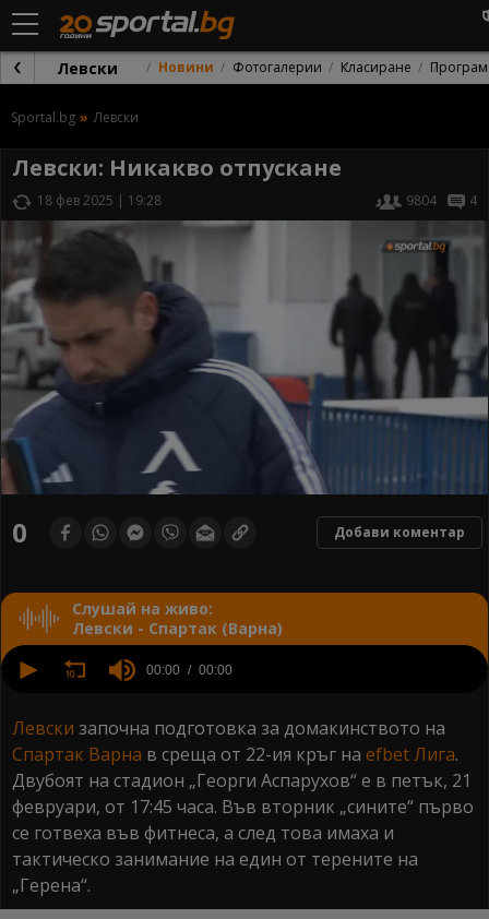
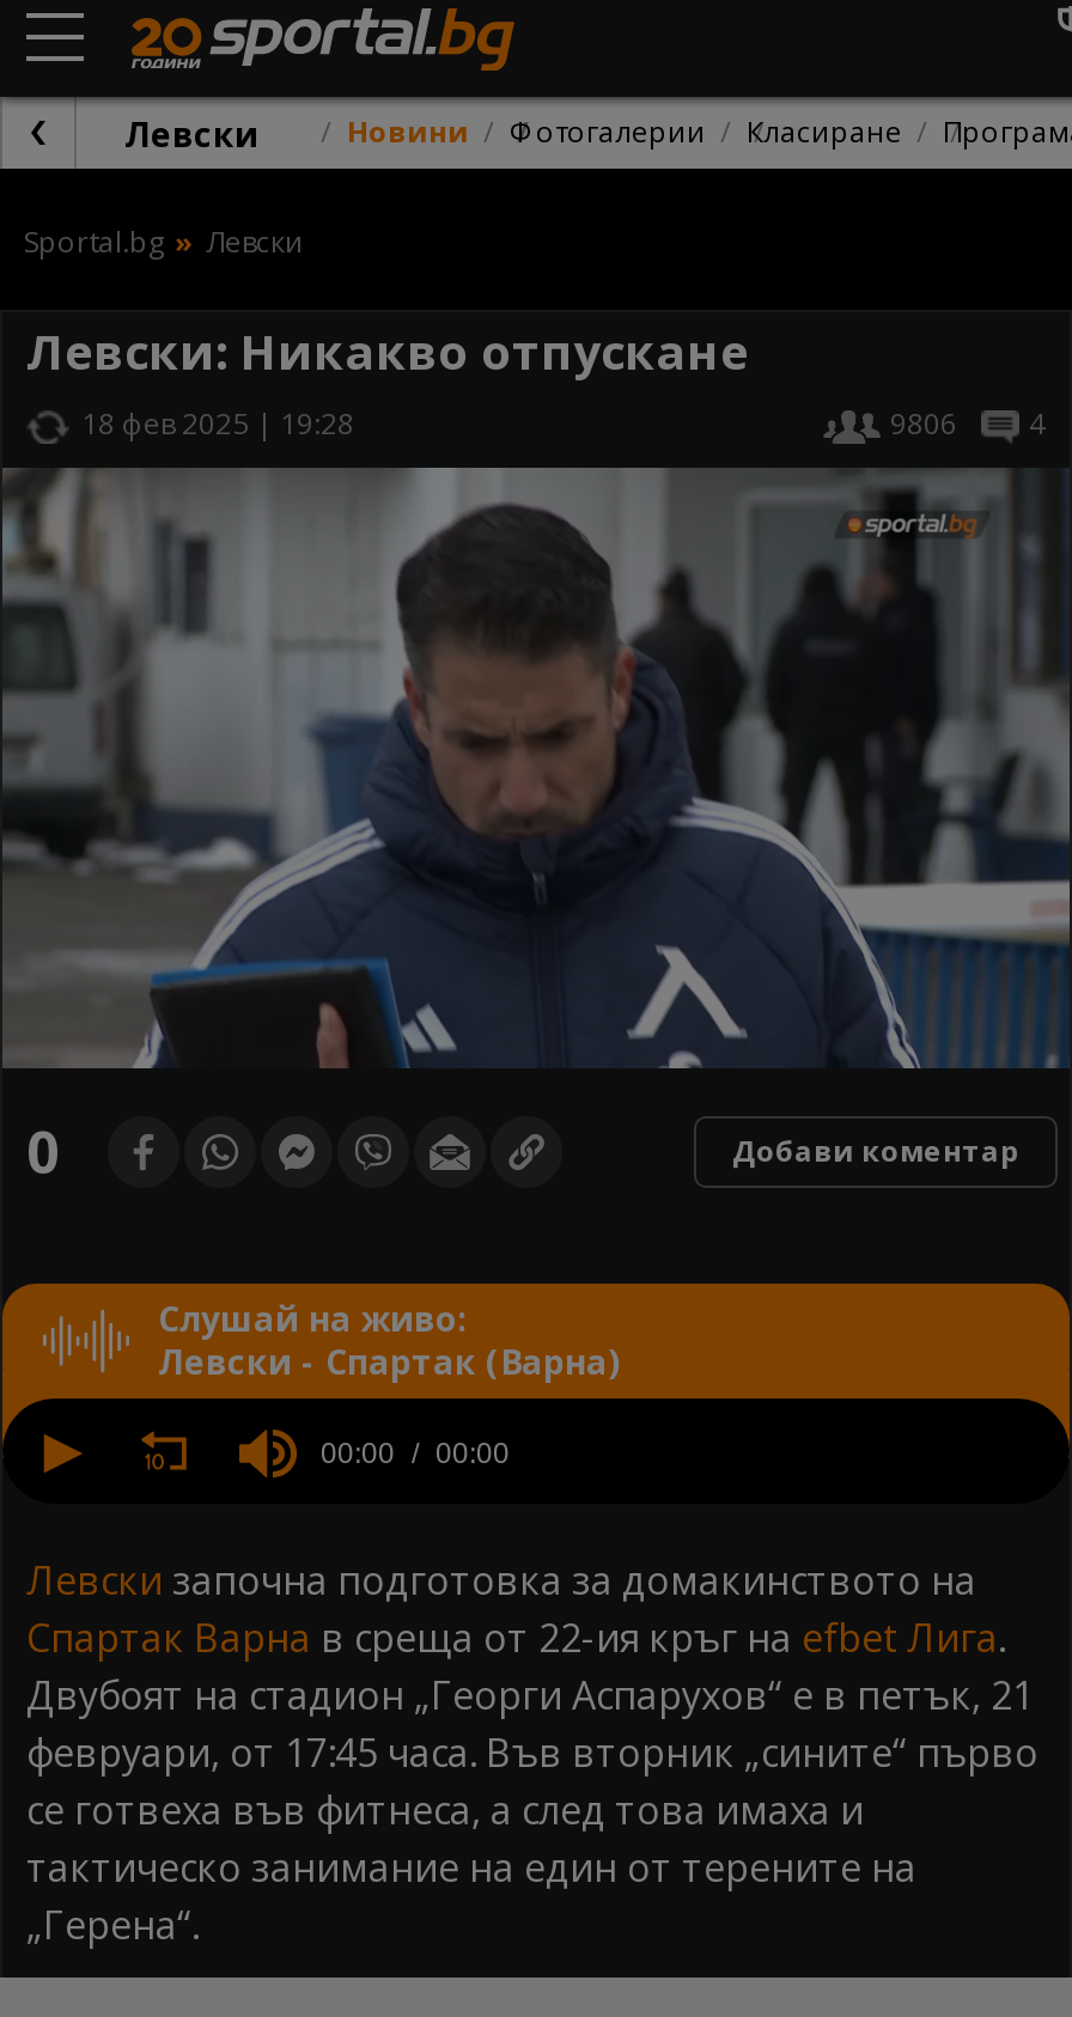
[406,191,477,210] 9804 4 -> [890,403,1046,444] 9806 4
[3,220,486,496] [image] -> [7,468,1065,1071] [image]

